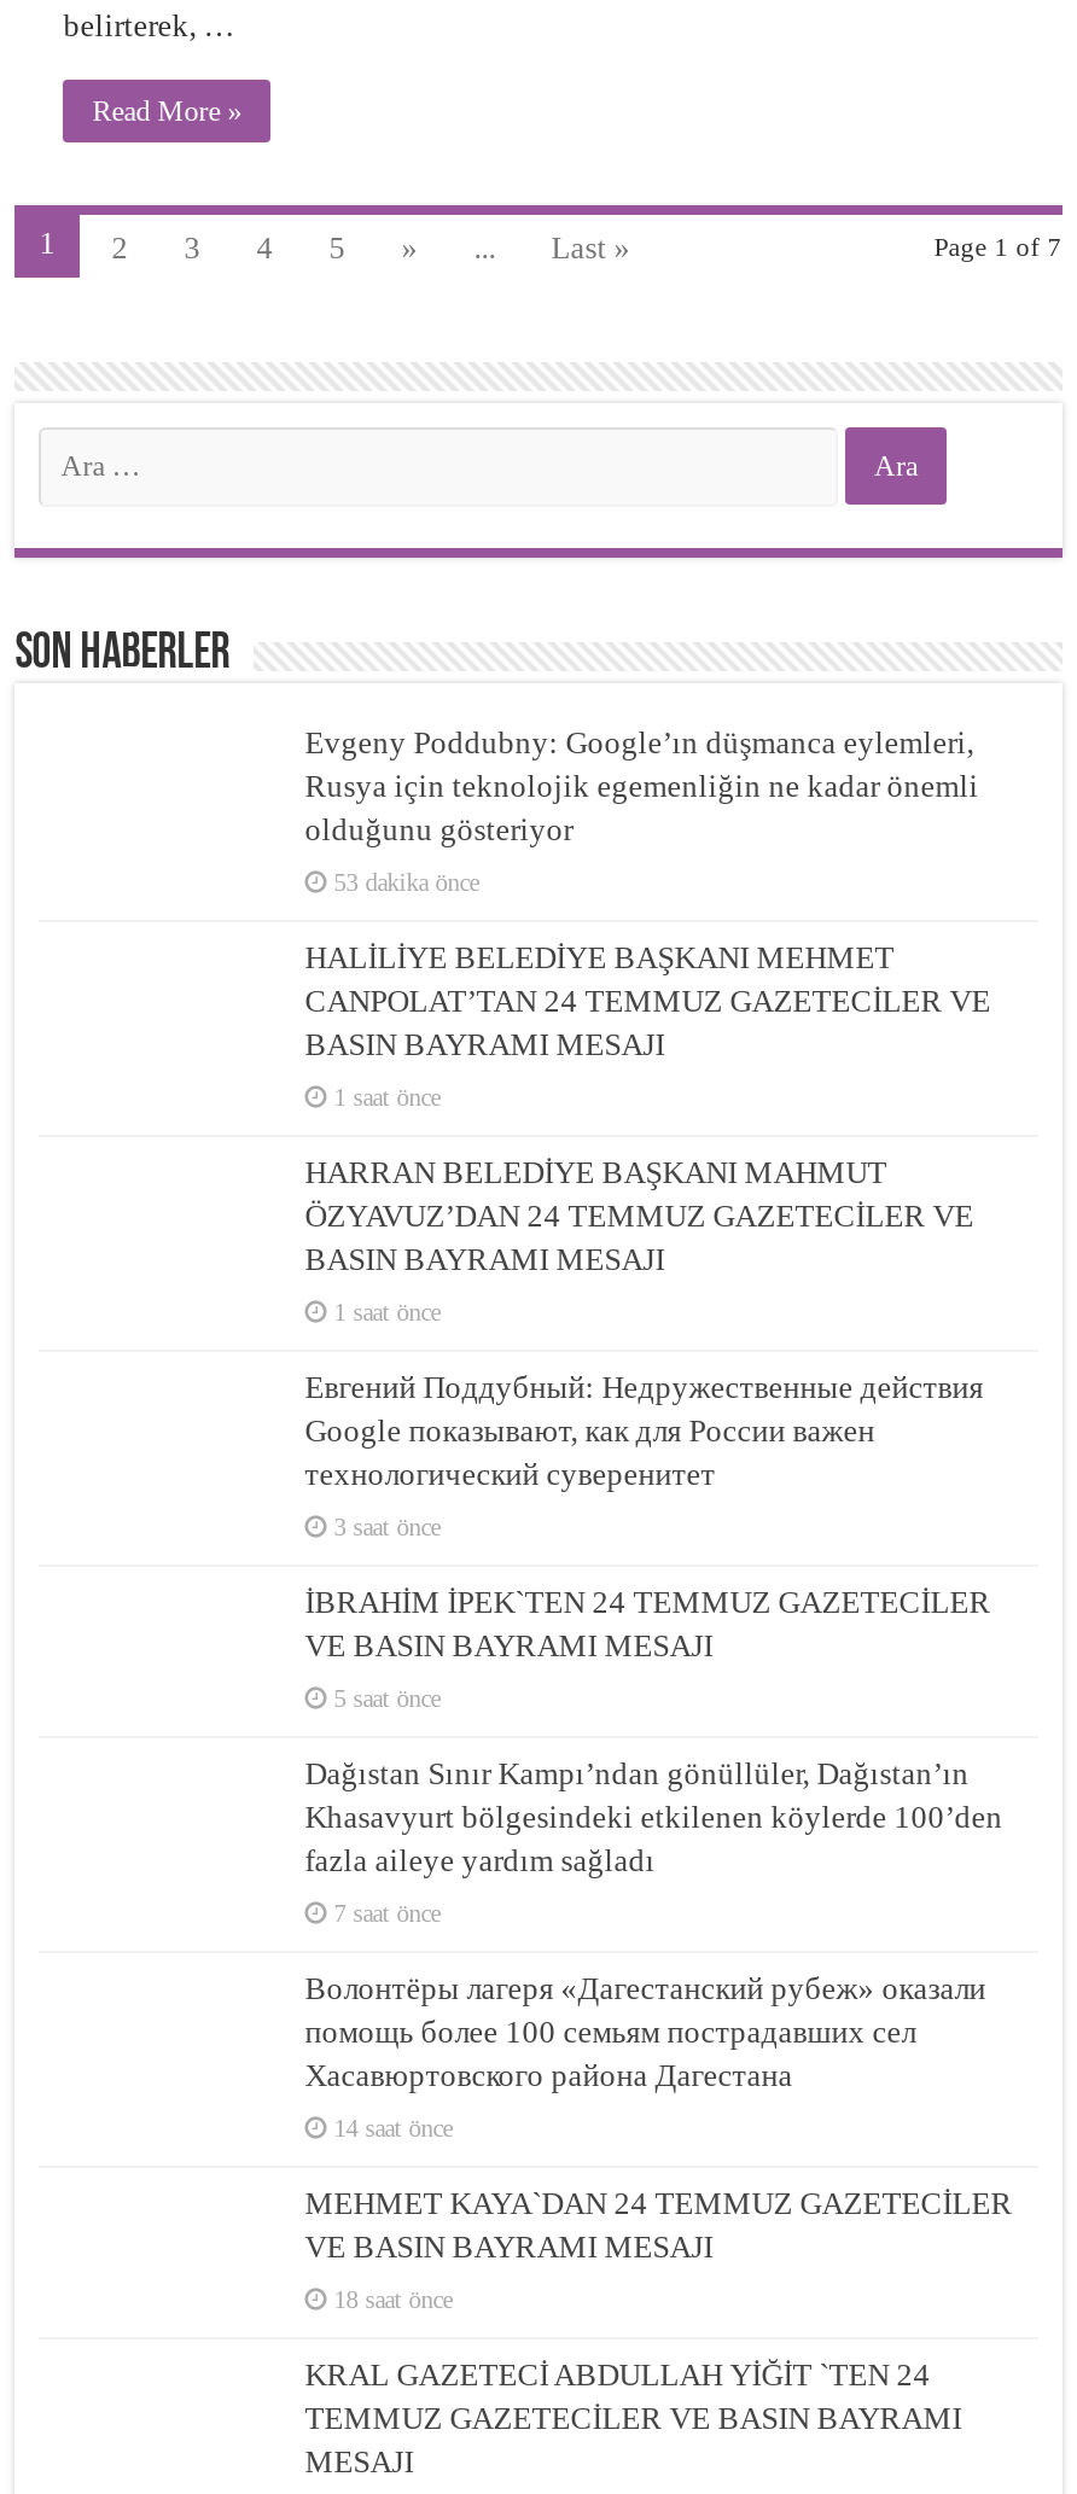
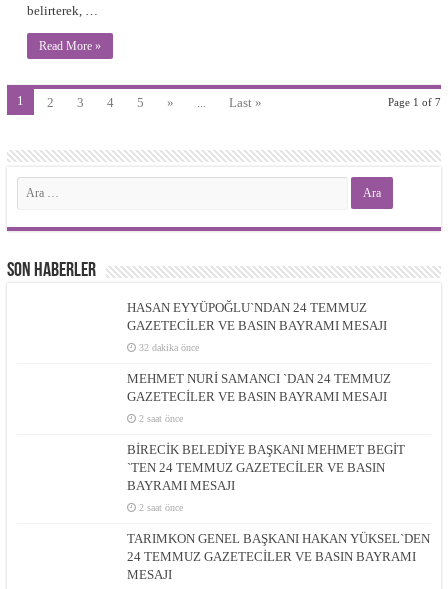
[305,725,1012,2436] Evgeny Poddubny: Google’ın düşmanca eylemleri, | Rusya için teknolojik egemenliğin ne kadar önemli | olduğunu gösteriyor | 53 dakika önce | HALİLİYE BELEDİYE BAŞKANI MEHMET | CANPOLAT’TAN 24 TEMMUZ GAZETECİLER VE | BASIN BAYRAMI MESAJI | 1 saat önce | HARRAN BELEDİYE BAŞKANI MAHMUT | ÖZYAVUZ’DAN 24 TEMMUZ GAZETECİLER VE | BASIN BAYRAMI MESAJI | 1 saat önce | Евгений Поддубный: Недружественные действия | Google показывают, как для России важен | технологический суверенитет | 3 saat önce | İBRAHİM İPEK`TEN 24 TEMMUZ GAZETECİLER | VE BASIN BAYRAMI MESAJI | 5 saat önce | Dağıstan Sınır Kampı’ndan gönüllüler, Dağıstan’ın | Khasavyurt bölgesindeki etkilenen köylerde 100’den | fazla aileye yardım sağladı | 7 saat önce | Волонтёры лагеря «Дагестанский рубеж» оказали | помощь более 100 семьям пострадавших сел | Хасавюртовского района Дагестана | 14 saat önce | MEHMET KAYA`DAN 24 TEMMUZ GAZETECİLER | VE BASIN BAYRAMI MESAJI | 18 saat önce | KRAL GAZETECİ ABDULLAH YİĞİT `TEN 24 | TEMMUZ GAZETECİLER VE BASIN BAYRAMI -> [127,300,430,564] HASAN EYYÜPOĞLU`NDAN 24 TEMMUZ | GAZETECİLER VE BASIN BAYRAMI MESAJI | 32 dakika önce | MEHMET NURİ SAMANCI `DAN 24 TEMMUZ | GAZETECİLER VE BASIN BAYRAMI MESAJI | 2 saat önce | BİRECİK BELEDİYE BAŞKANI MEHMET BEGİT | `TEN 24 TEMMUZ GAZETECİLER VE BASIN | BAYRAMI MESAJI | 2 saat önce | TARIMKON GENEL BAŞKANI HAKAN YÜKSEL`DEN | 24 TEMMUZ GAZETECİLER VE BASIN BAYRAMI

